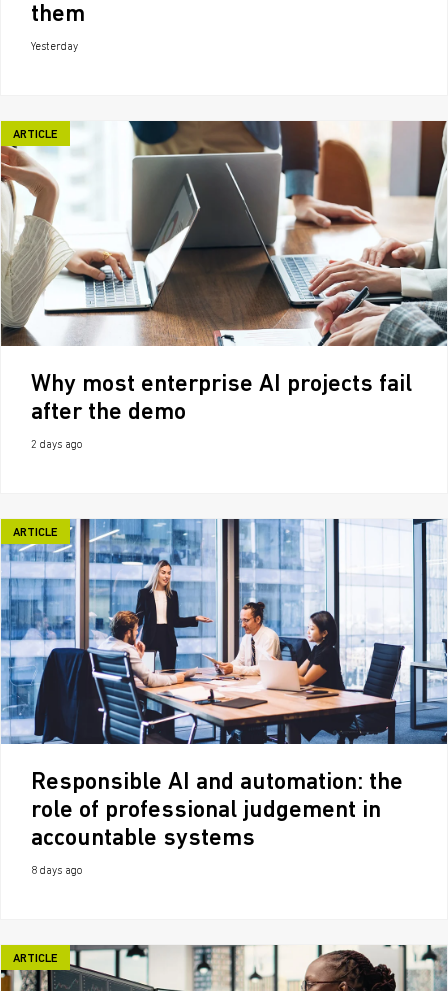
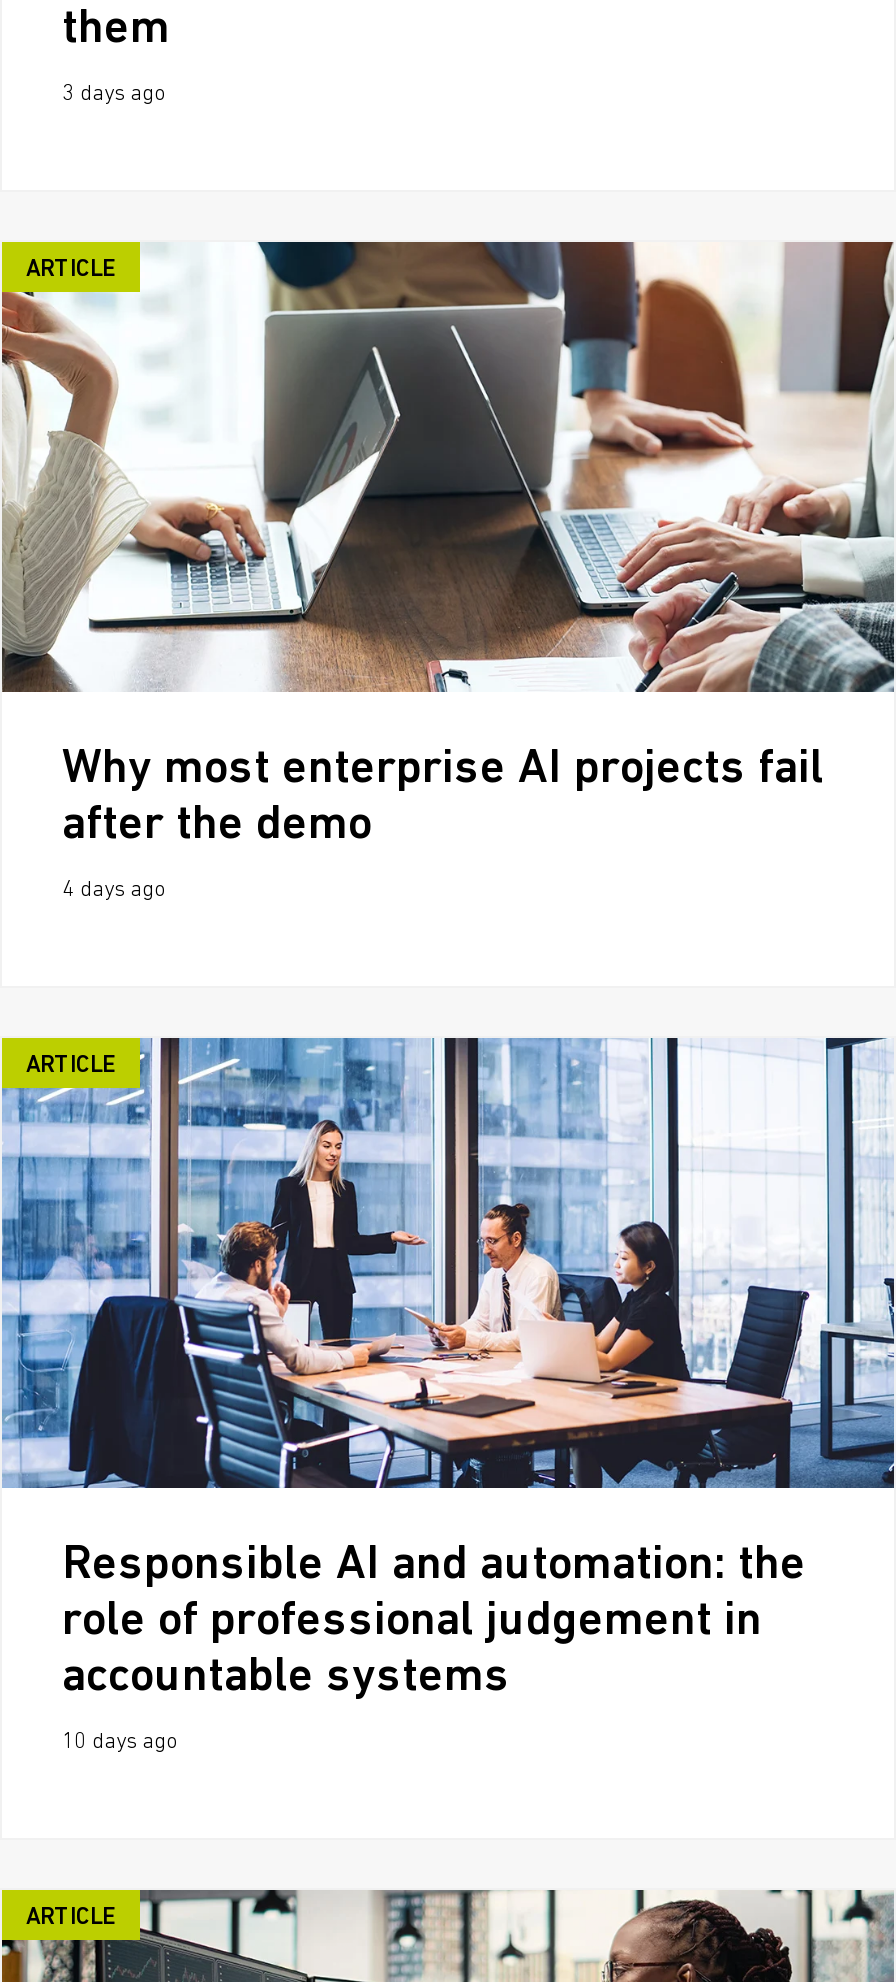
[31,42,78,53] Yesterday -> [62,84,164,106] 3 days ago
[31,440,82,451] 2 days ago -> [62,880,164,902] 4 days ago
[31,866,82,877] 8 days ago -> [62,1732,176,1754] 10 days ago

